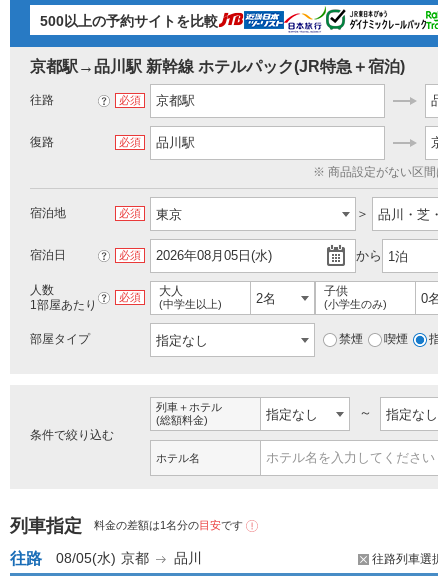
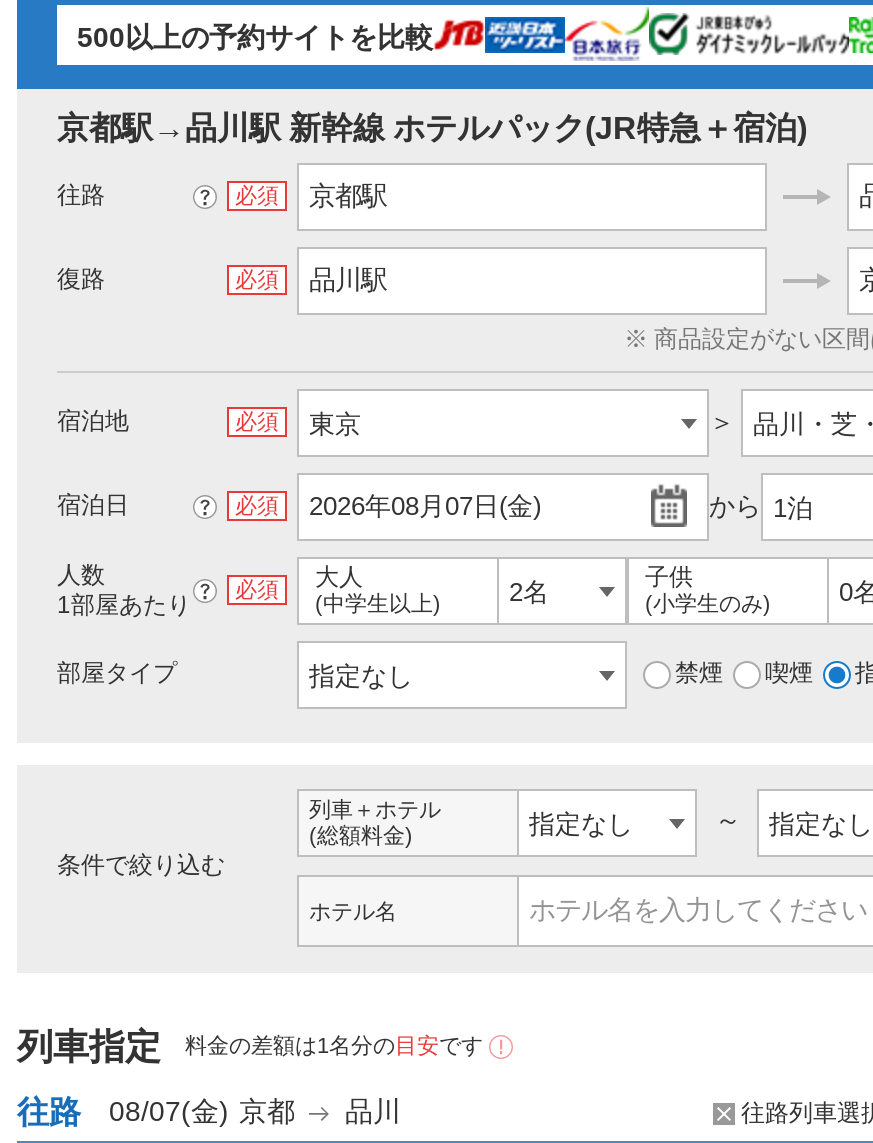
[156,248,272,263] 2026年08月05日(水) -> [309,491,541,521] 2026年08月07日(金)
[10,550,202,567] 往路 08/05(水) 京都 品川 -> [17,1095,401,1129] 往路 08/07(金) 京都 品川

